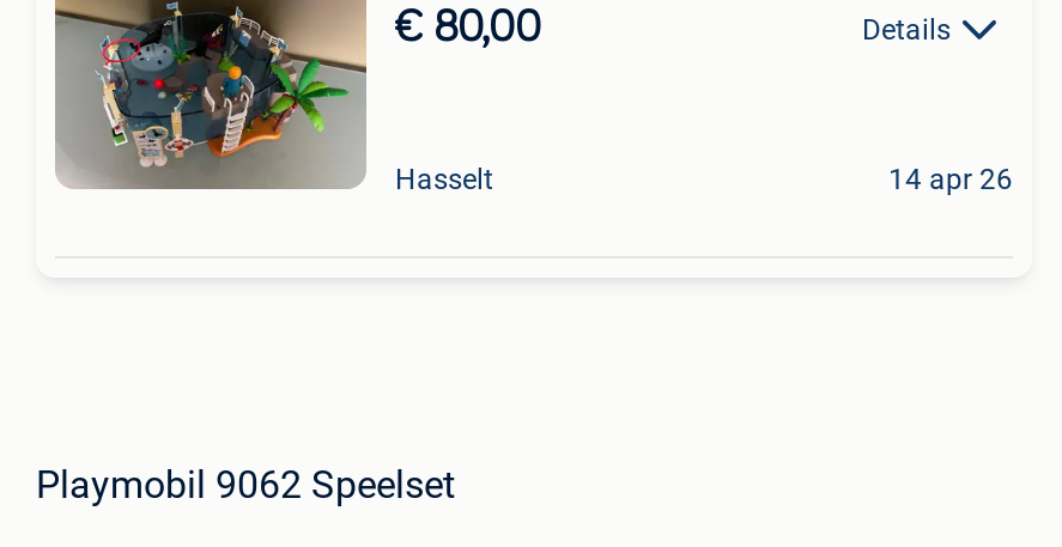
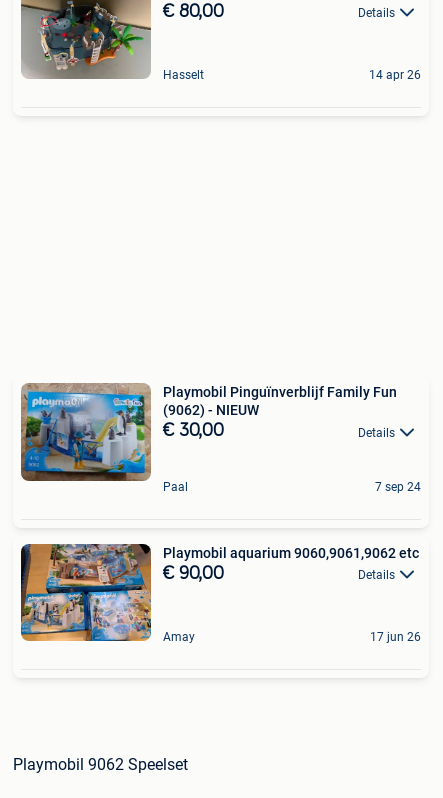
none -> [20,543,419,642] [image] | Playmobil aquarium 9060,9061,9062 etc | € 90,00 | Details
none -> [21,382,397,482] [image] | Playmobil Pinguïnverblijf Family Fun | (9062) - NIEUW | € 30,00 | Details
none -> [163,480,421,494] Paal | 7 sep 24
none -> [163,630,421,644] Amay | 17 jun 26

